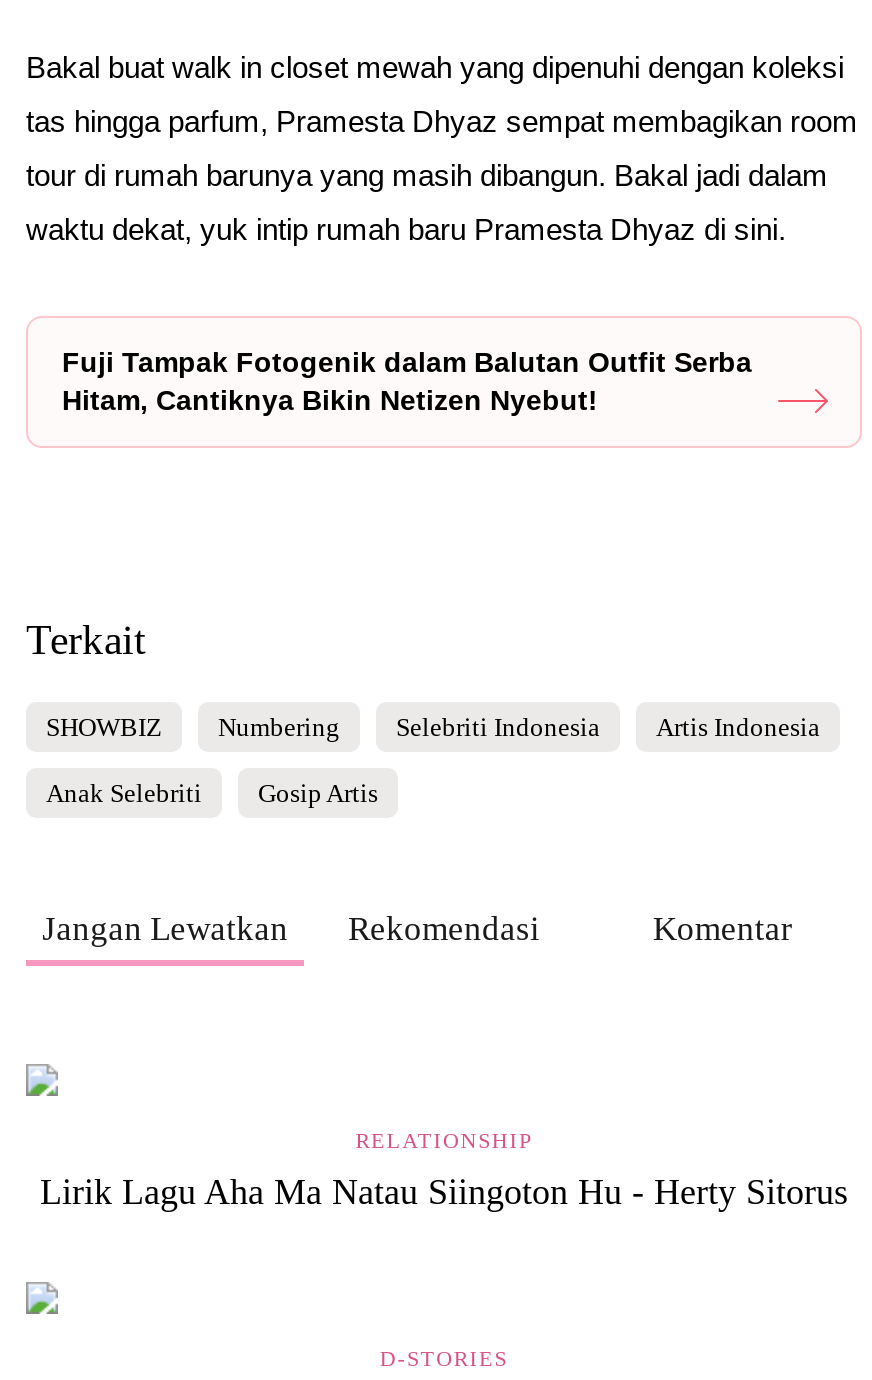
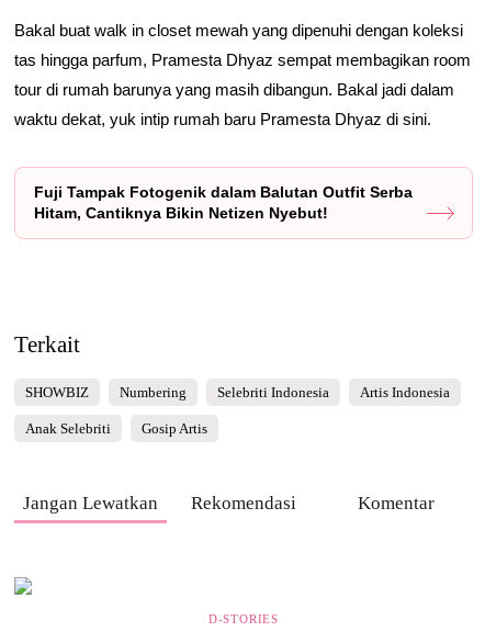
[40,1128,848,1212] RELATIONSHIP | Lirik Lagu Aha Ma Natau Siingoton Hu - Herty Sitorus -> none

